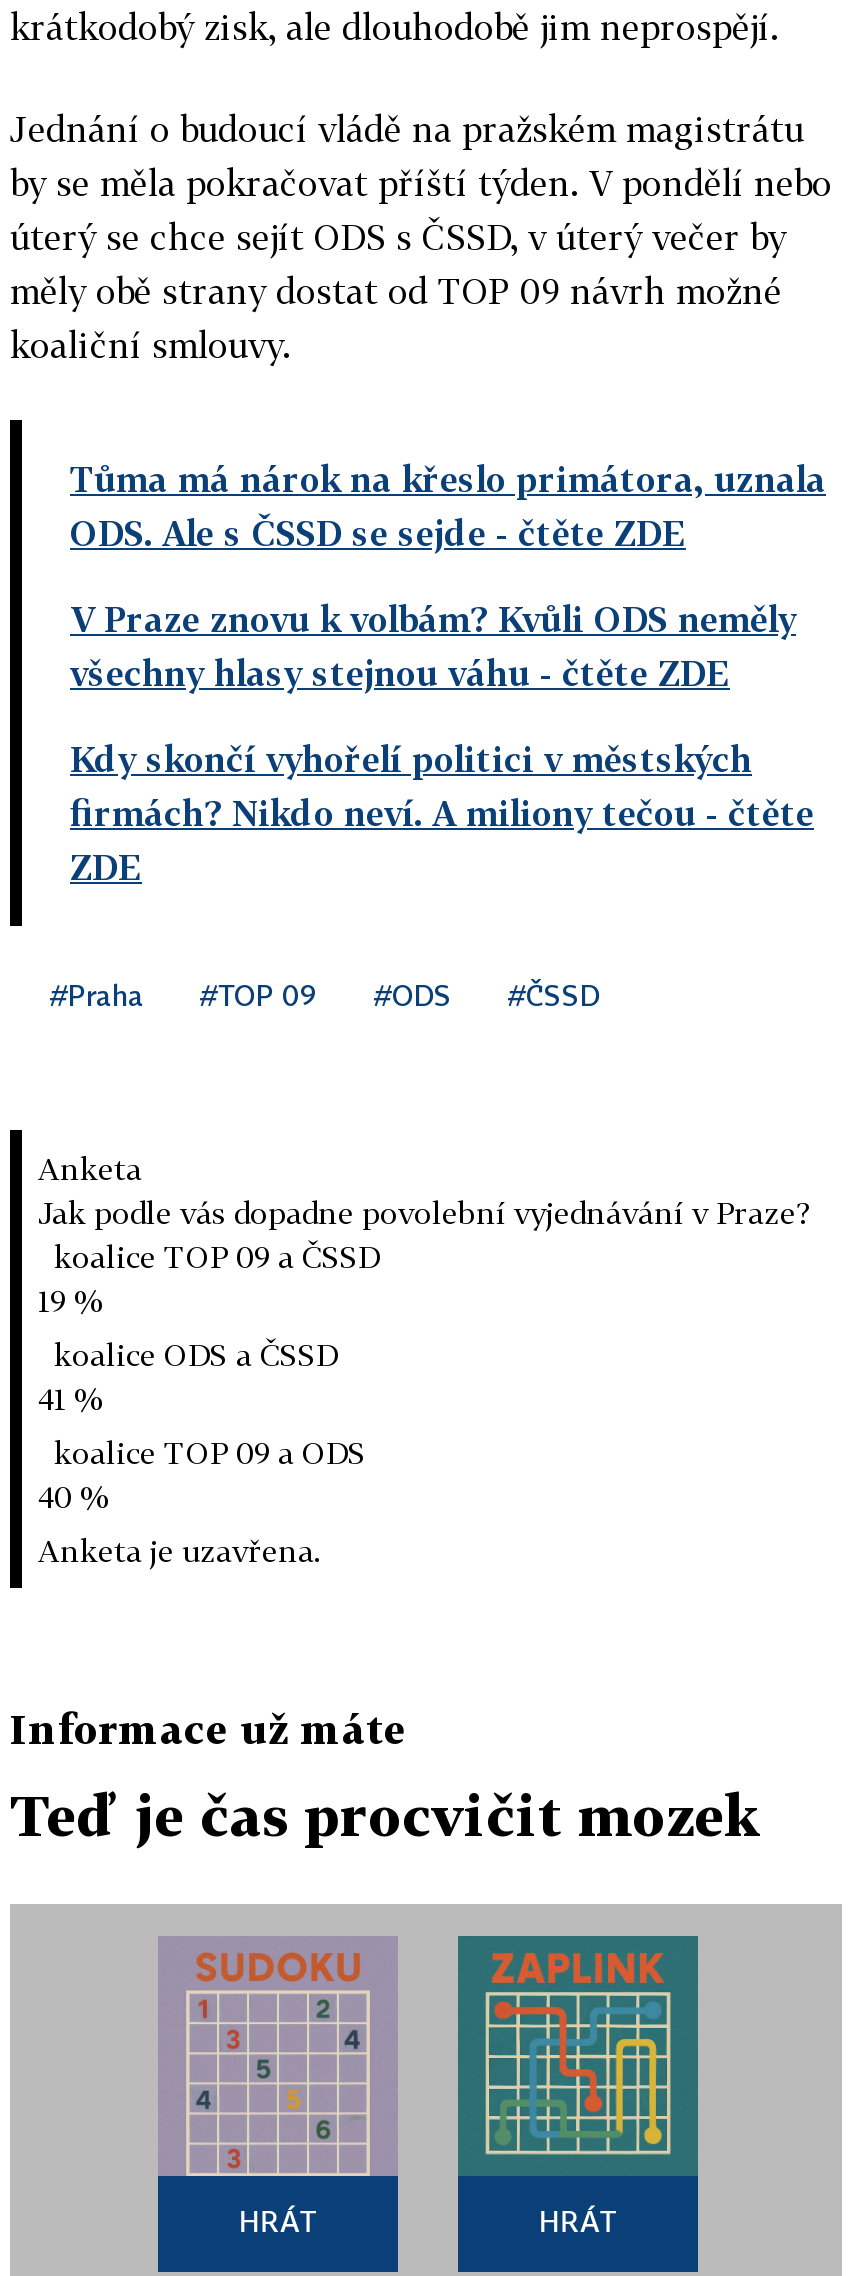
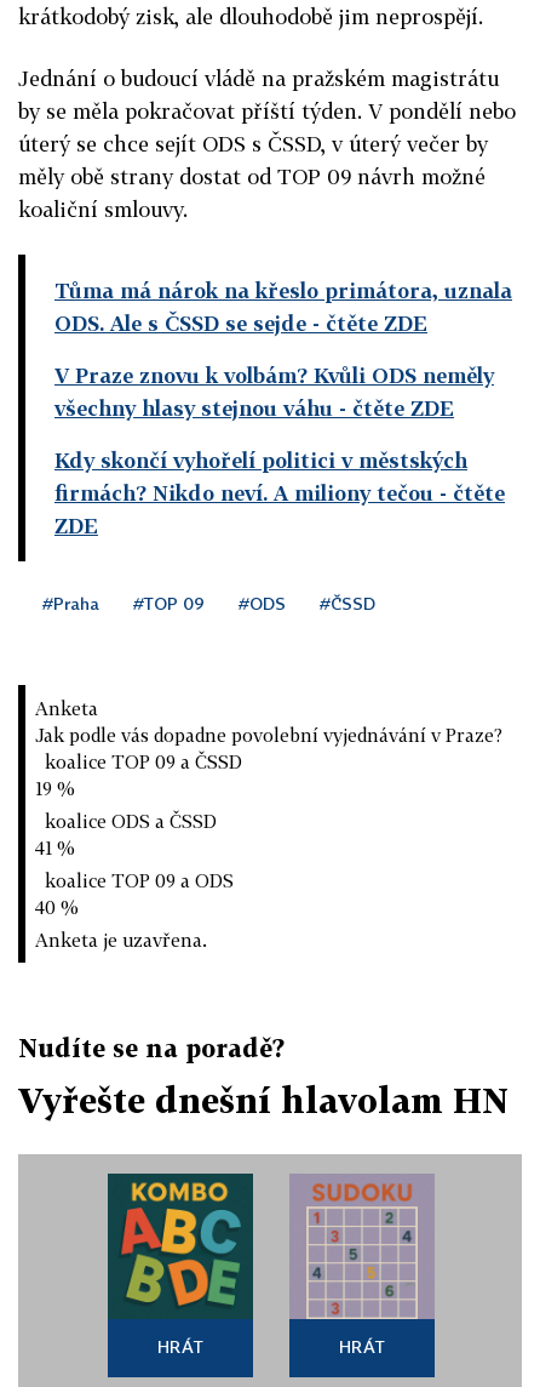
[10,1704,406,1752] Informace už máte -> [18,1033,285,1062] Nudíte se na poradě?
[10,1782,762,1848] Teď je čas procvičit mozek -> [18,1080,509,1120] Vyřešte dnešní hlavolam HN
[158,1936,398,2178] [image] -> [107,1172,254,1319] [image]
[458,1936,698,2176] [image] -> [291,1175,433,1320] [image]

